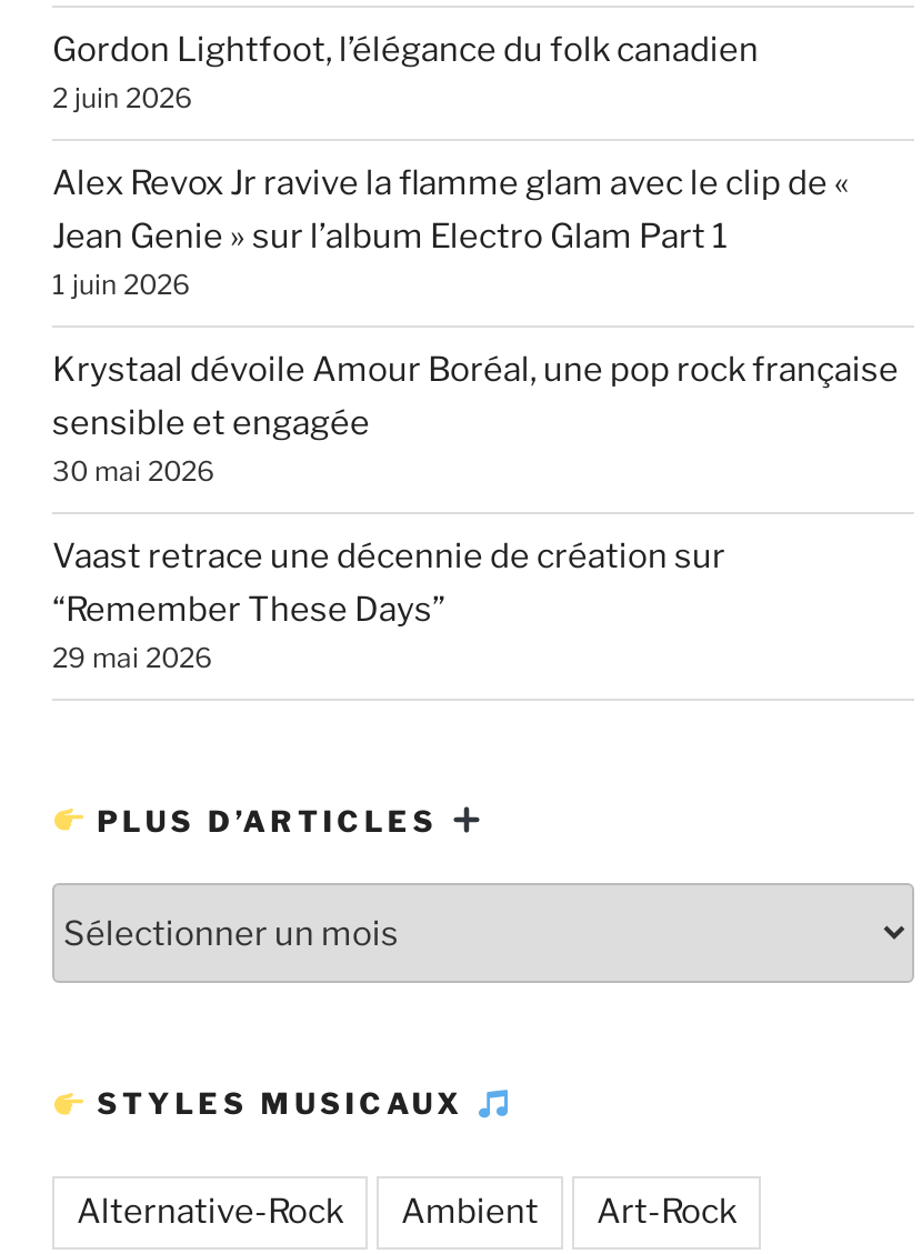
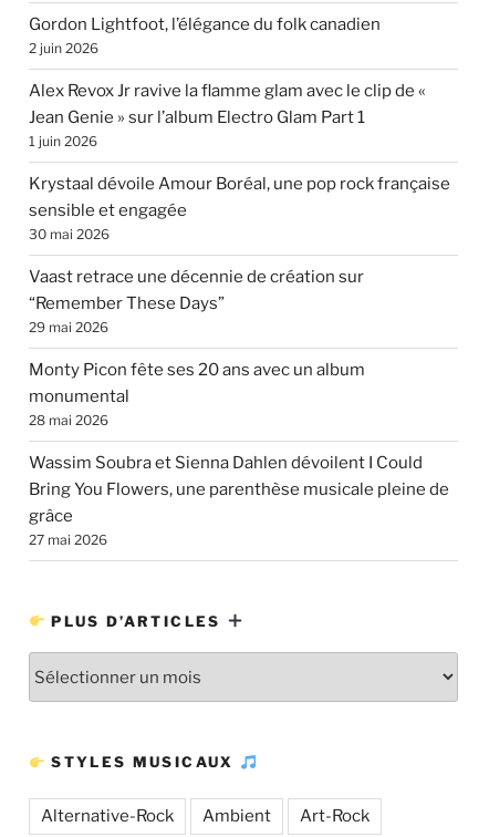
none -> [29,360,449,548] Monty Picon fête ses 20 ans avec un album | monumental | 28 mai 2026 | Wassim Soubra et Sienna Dahlen dévoilent I Could | Bring You Flowers, une parenthèse musicale pleine de | grâce | 27 mai 2026

